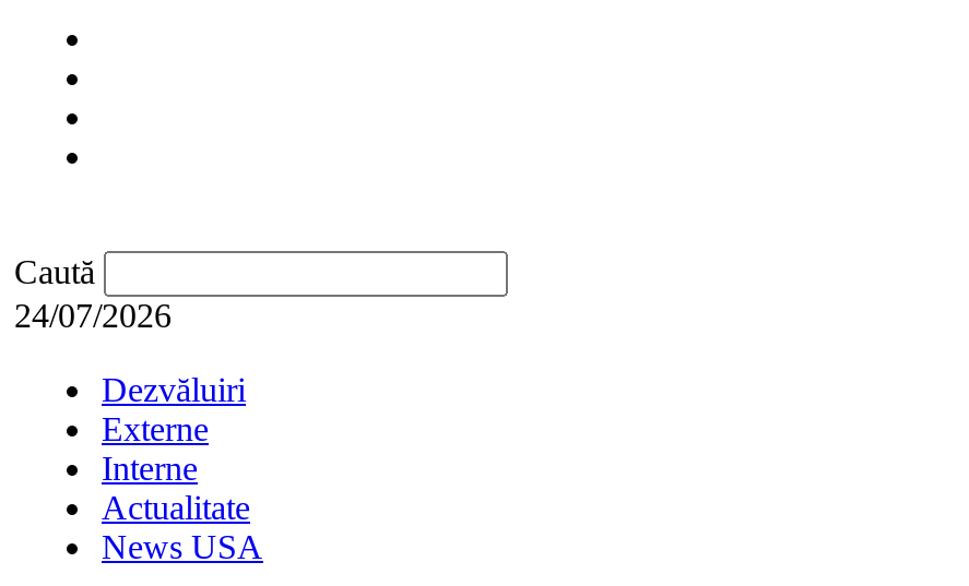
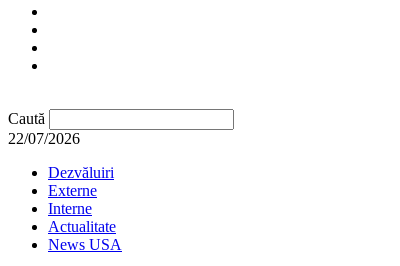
[14,297,172,334] 24/07/2026 -> [8,130,80,147] 22/07/2026

